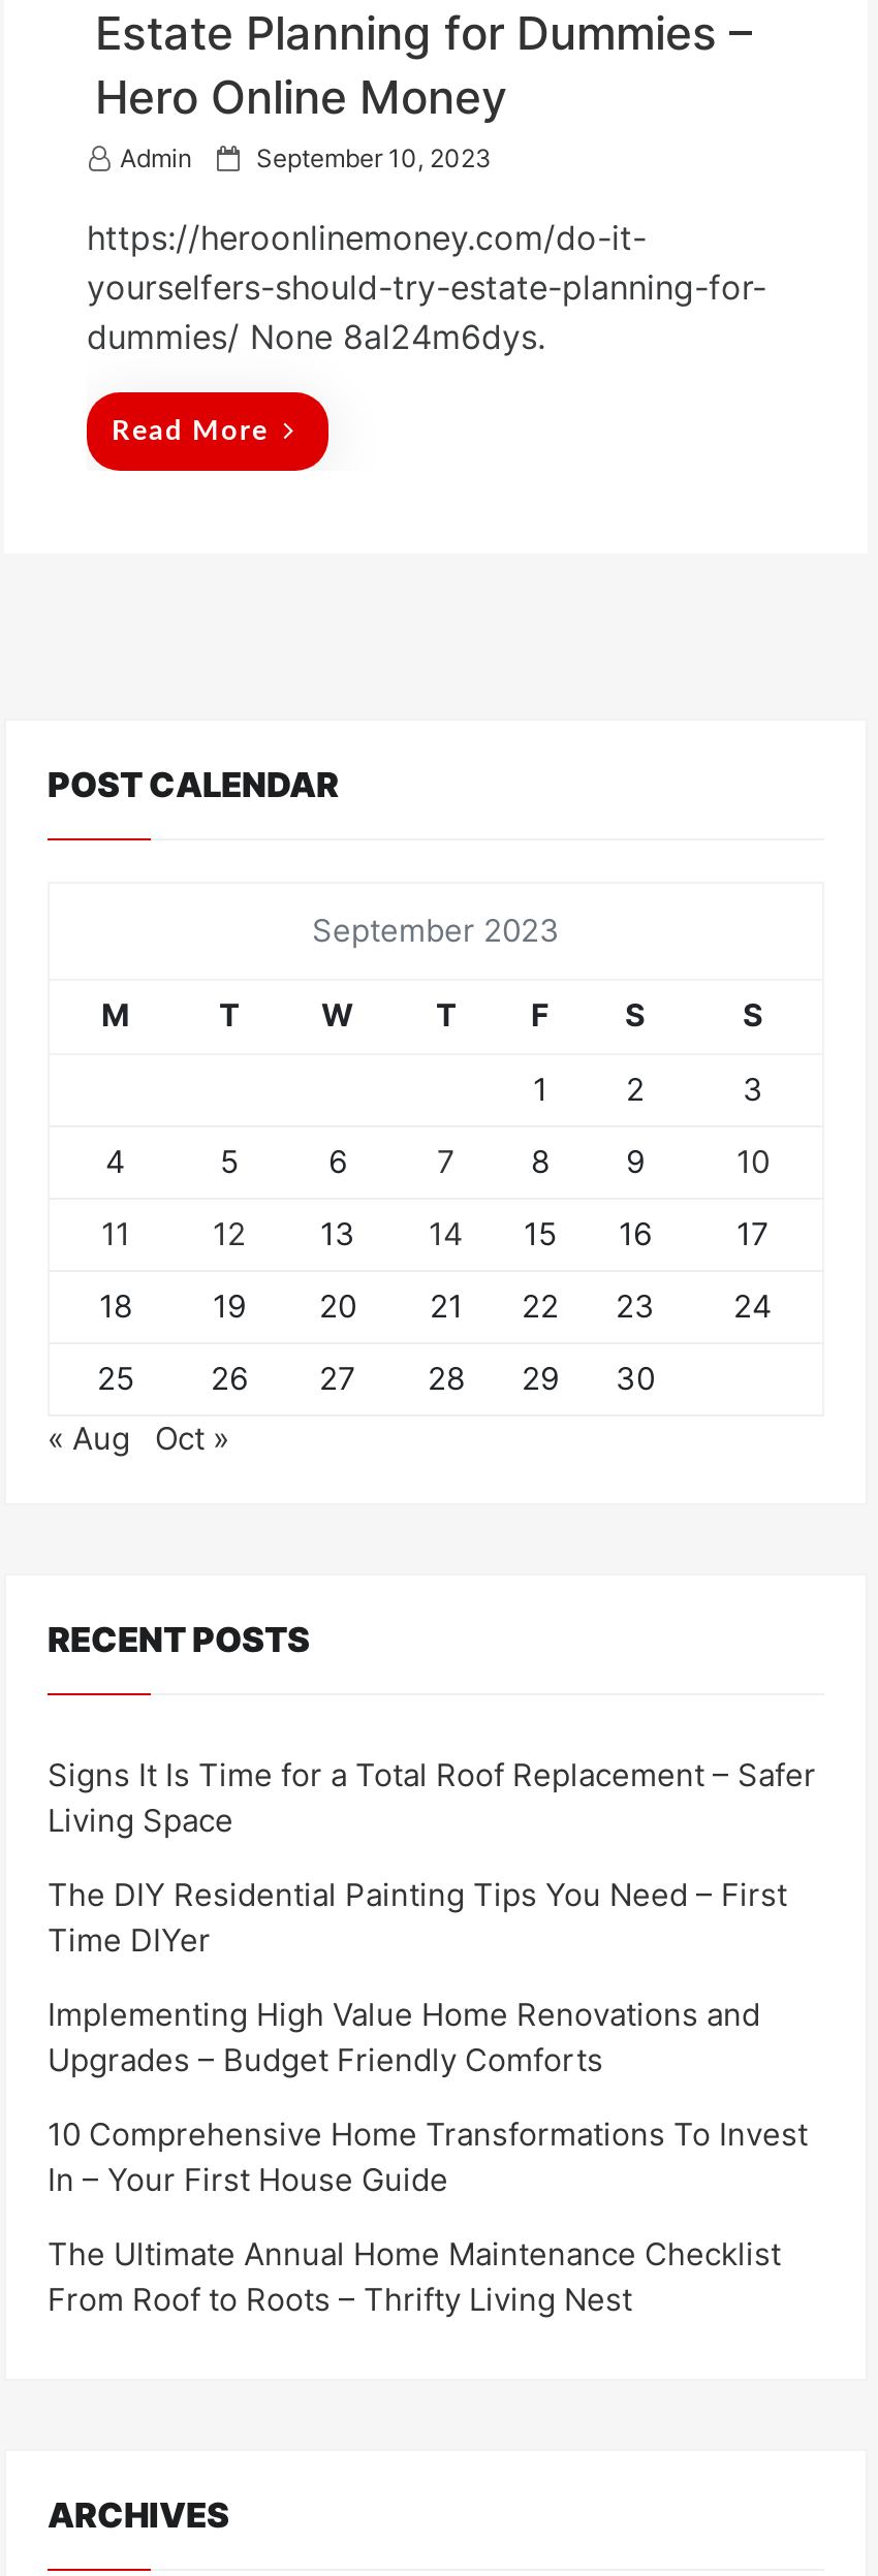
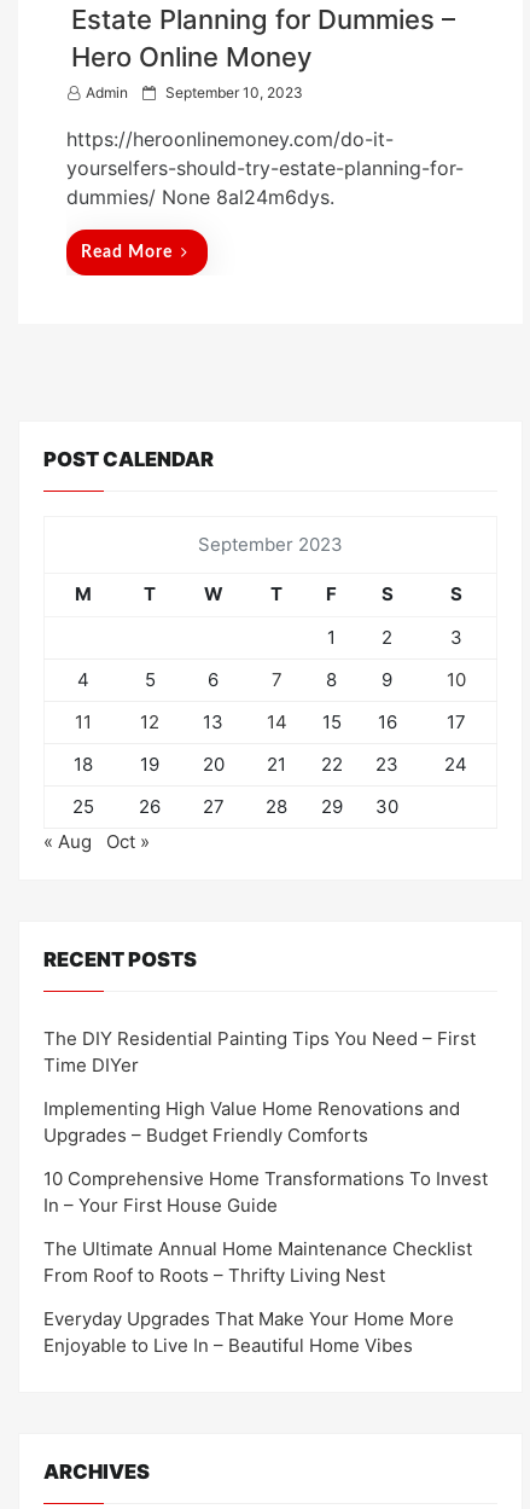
[48,1754,816,1839] Signs It Is Time for a Total Roof Replacement – Safer | Living Space -> none
moved [48,1874,808,2318] -> [43,1026,488,1286]: The DIY Residential Painting Tips You Need – First | Time DIYer | Implementing High Value Home Renovations and | Upgrades – Budget Friendly Comforts | 10 Comprehensive Home Transformations To Invest | In – Your First House Guide | The Ultimate Annual Home Maintenance Checklist | From Roof to Roots – Thrifty Living Nest
none -> [43,1307,454,1356] Everyday Upgrades That Make Your Home More | Enjoyable to Live In – Beautiful Home Vibes

